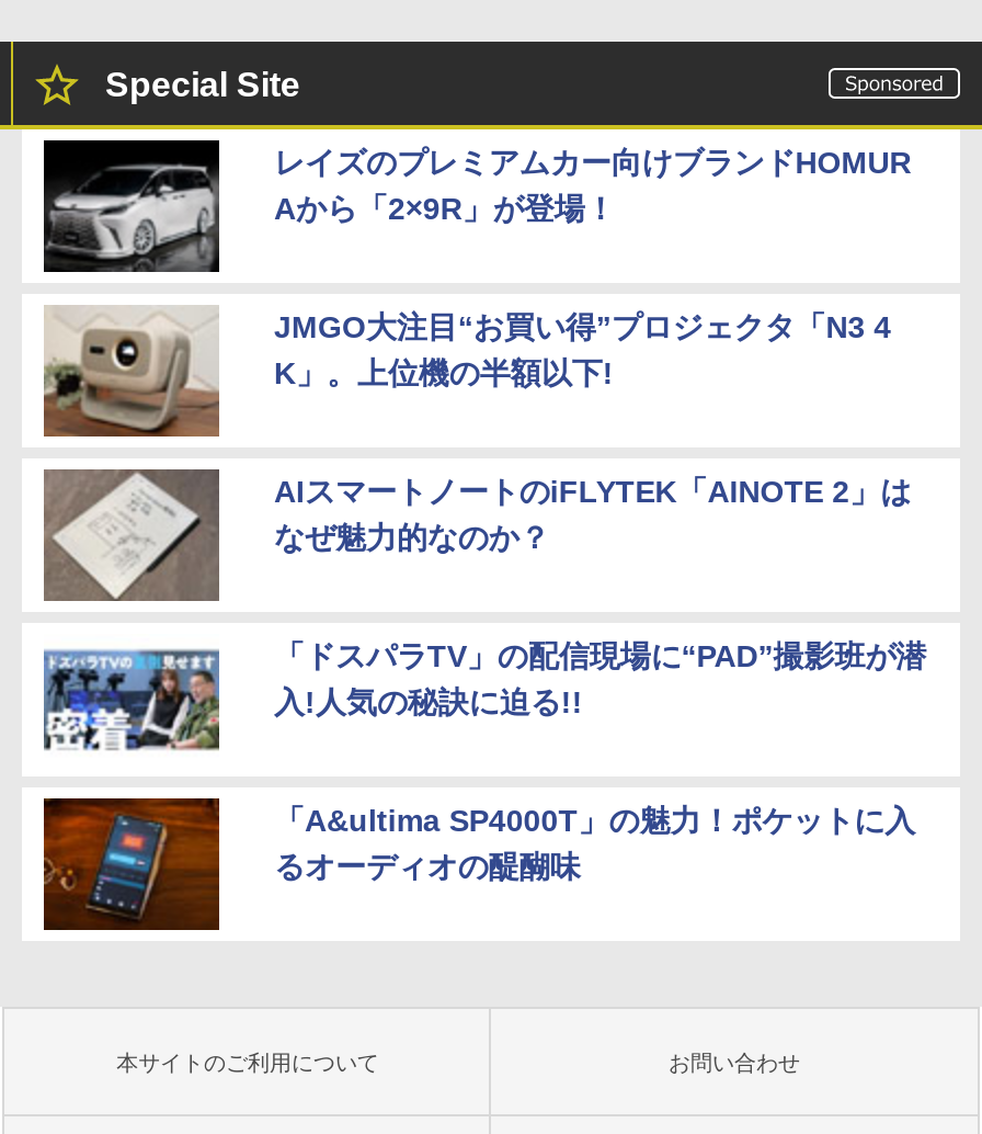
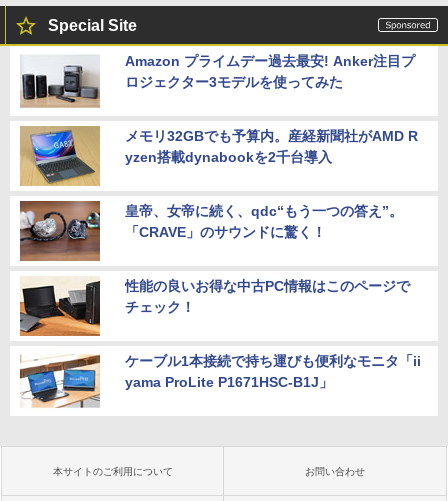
[42,138,911,274] [image] | レイズのプレミアムカー向けブランドHOMUR | Aから「2×9R」が登場！ -> [20,51,415,111] [image] | Amazon プライムデー過去最安! Anker注目プ | ロジェクター3モデルを使ってみた
[42,307,891,439] [image] | JMGO大注目“お買い得”プロジェクタ「N3 4 | K」。上位機の半額以下! -> [19,126,418,187] [image] | メモリ32GBでも予算内。産経新聞社がAMD R | yzen搭載dynabookを2千台導入
[44,469,911,601] [image] | AIスマートノートのiFLYTEK「AINOTE 2」は | なぜ魅力的なのか？ -> [21,201,403,261] [image] | 皇帝、女帝に続く、qdc“もう一つの答え”。 | 「CRAVE」のサウンドに驚く！
[42,638,927,766] [image] | 「ドスパラTV」の配信現場に“PAD”撮影班が潜 | 入!人気の秘訣に迫る!! -> [19,277,410,337] [image] | 性能の良いお得な中古PC情報はこのページで | チェック！
[42,796,915,932] [image] | 「A&ultima SP4000T」の魅力！ポケットに入 | るオーディオの醍醐味 -> [19,351,421,411] [image] | ケーブル1本接続で持ち運びも便利なモニタ「ii | yama ProLite P1671HSC-B1J」

